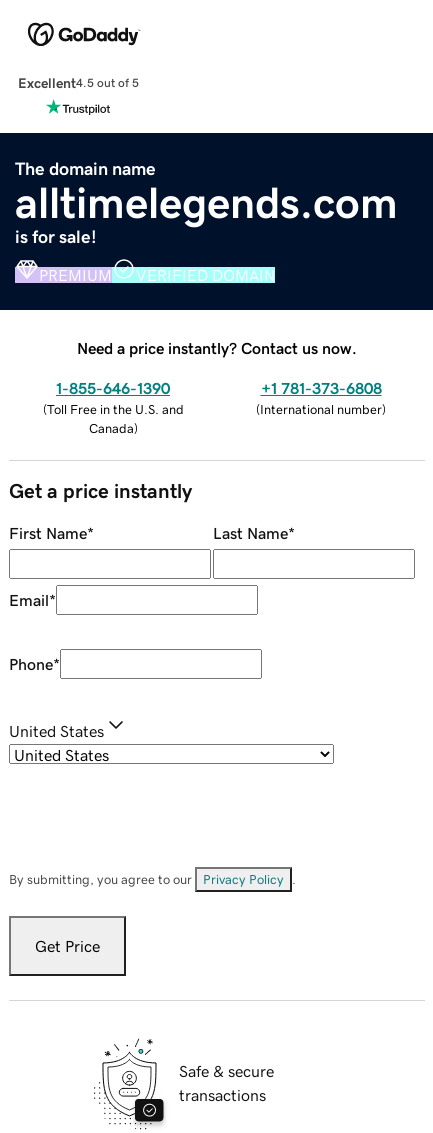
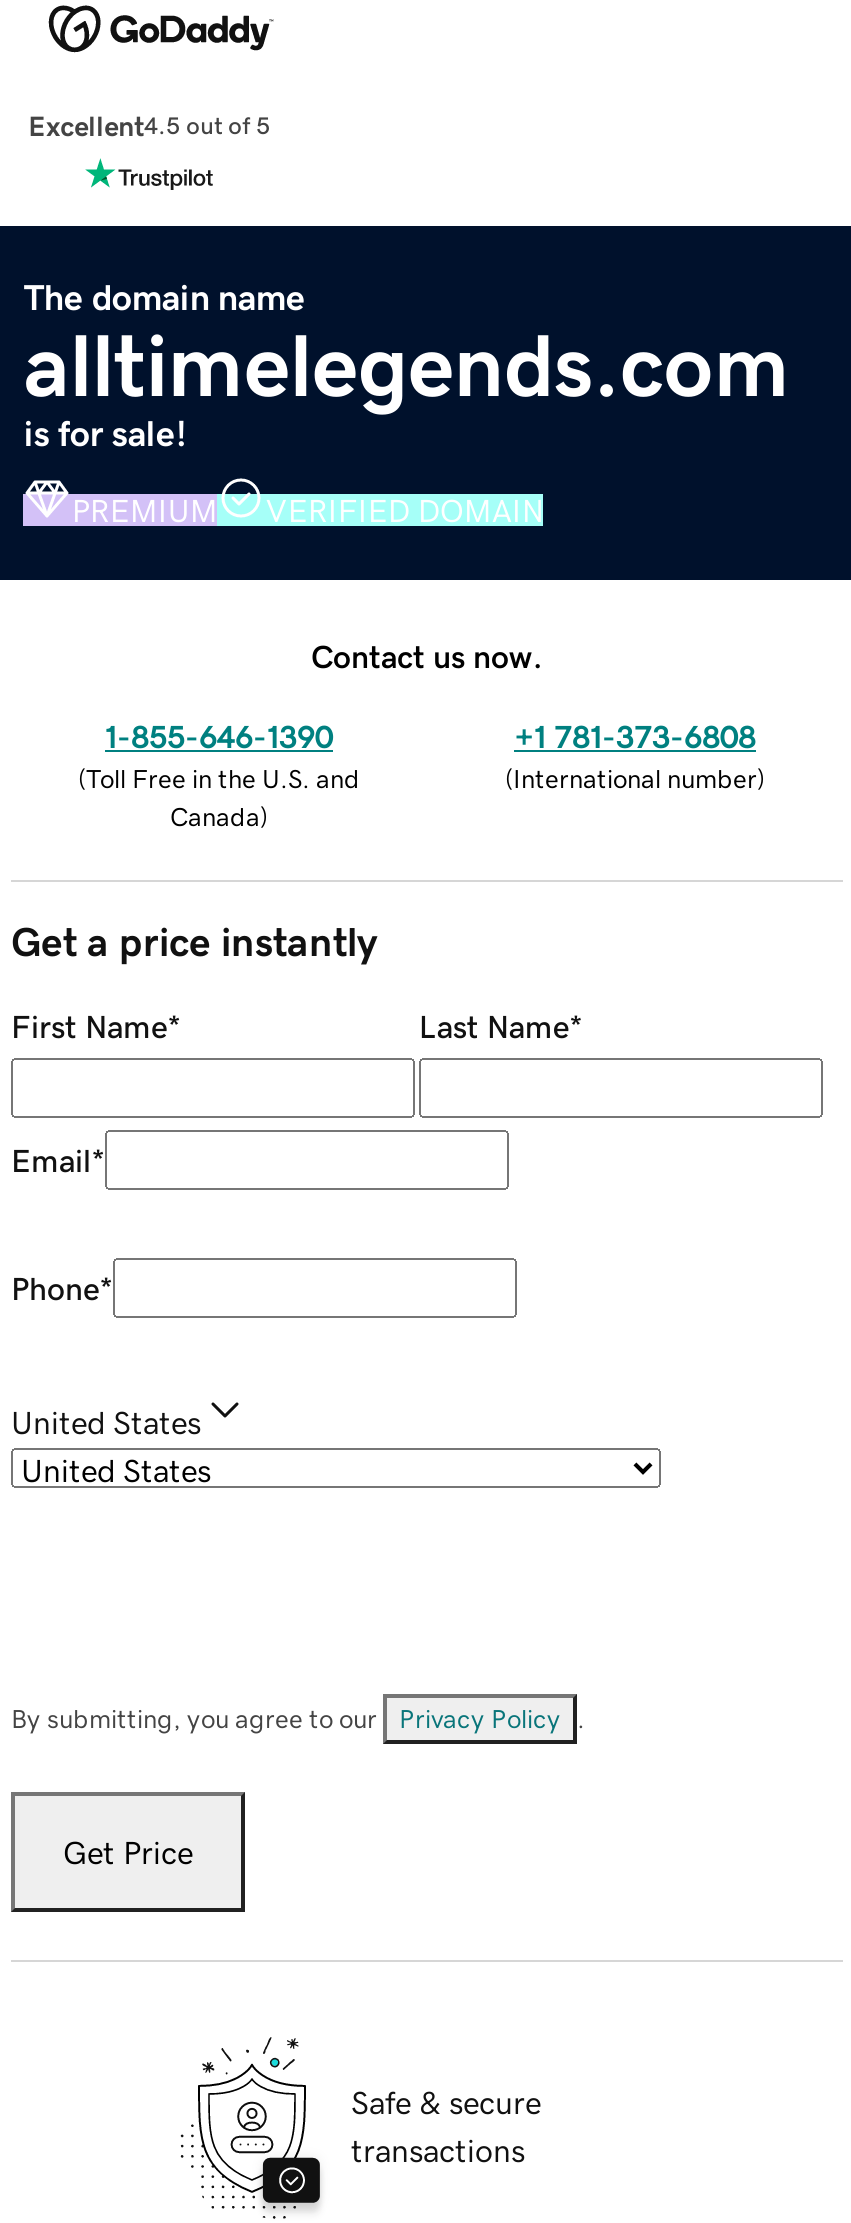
[77,340,357,356] Need a price instantly? Contact us now. -> [311,639,543,671] Contact us now.

